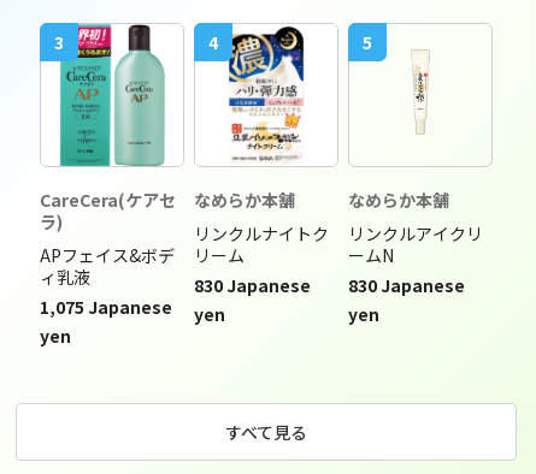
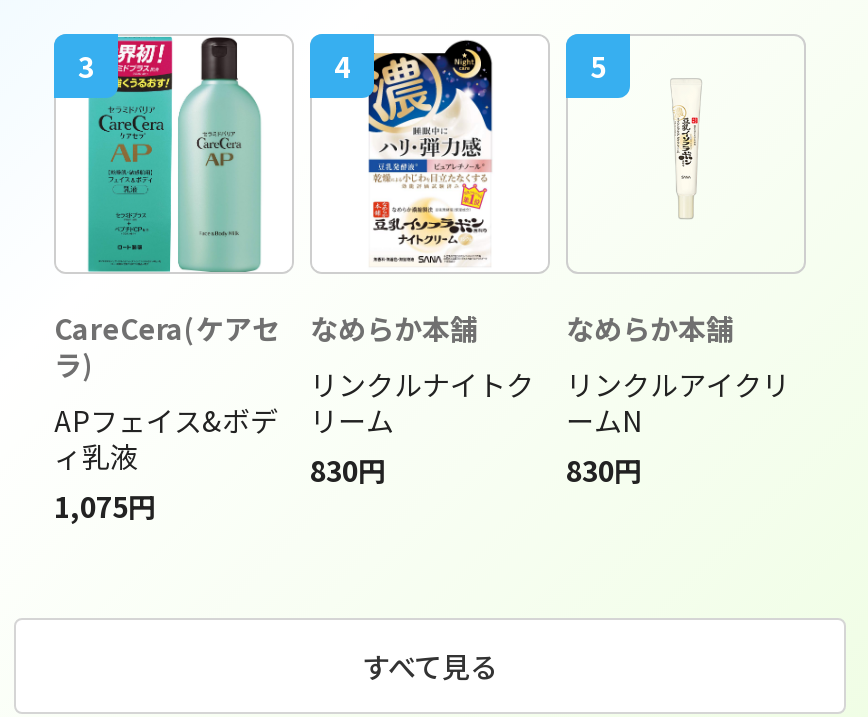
[194,273,311,326] 830 Japanese | yen -> [310,450,386,490] 830円
[348,273,465,326] 830 Japanese | yen -> [566,450,642,490] 830円
[40,295,172,348] 1,075 Japanese | yen -> [54,486,156,526] 1,075円

